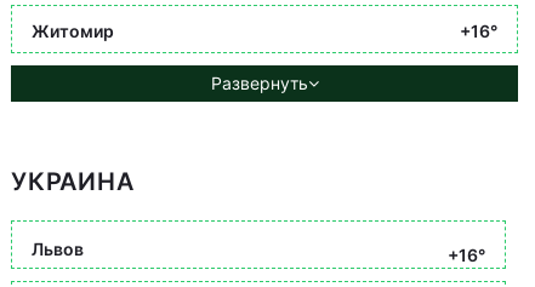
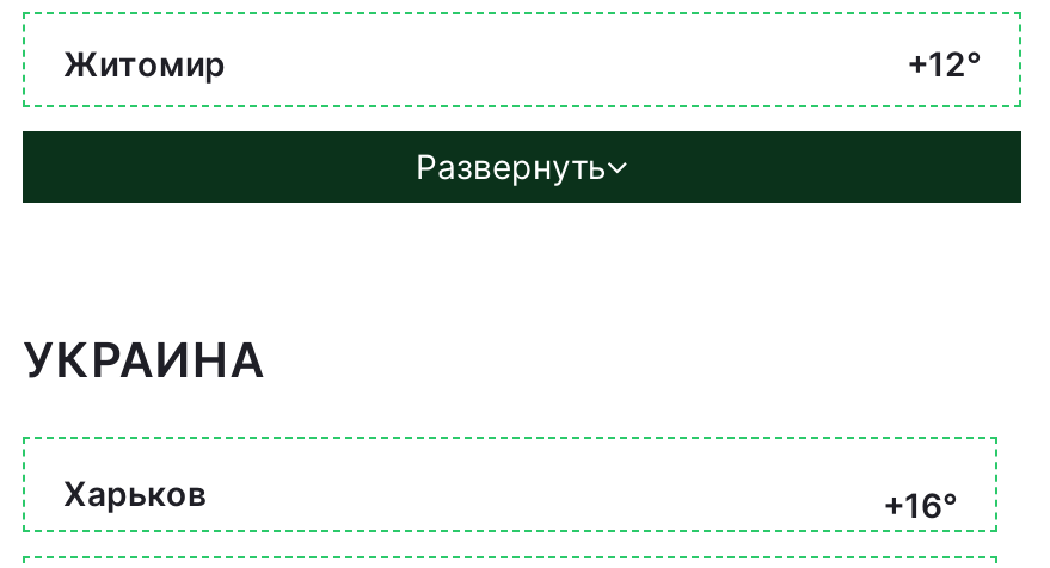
[460,20,497,41] +16° -> [907,42,981,82] +12°
[32,238,84,259] Львов -> [63,471,207,512] Харьков

